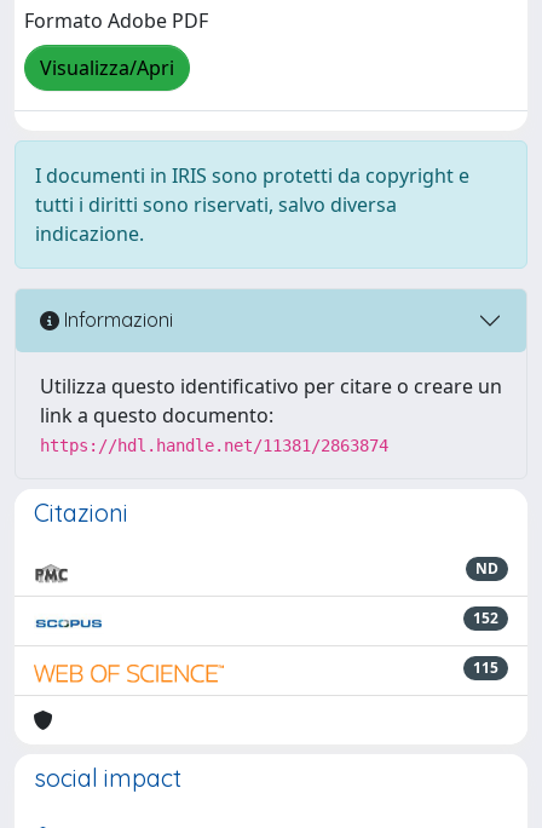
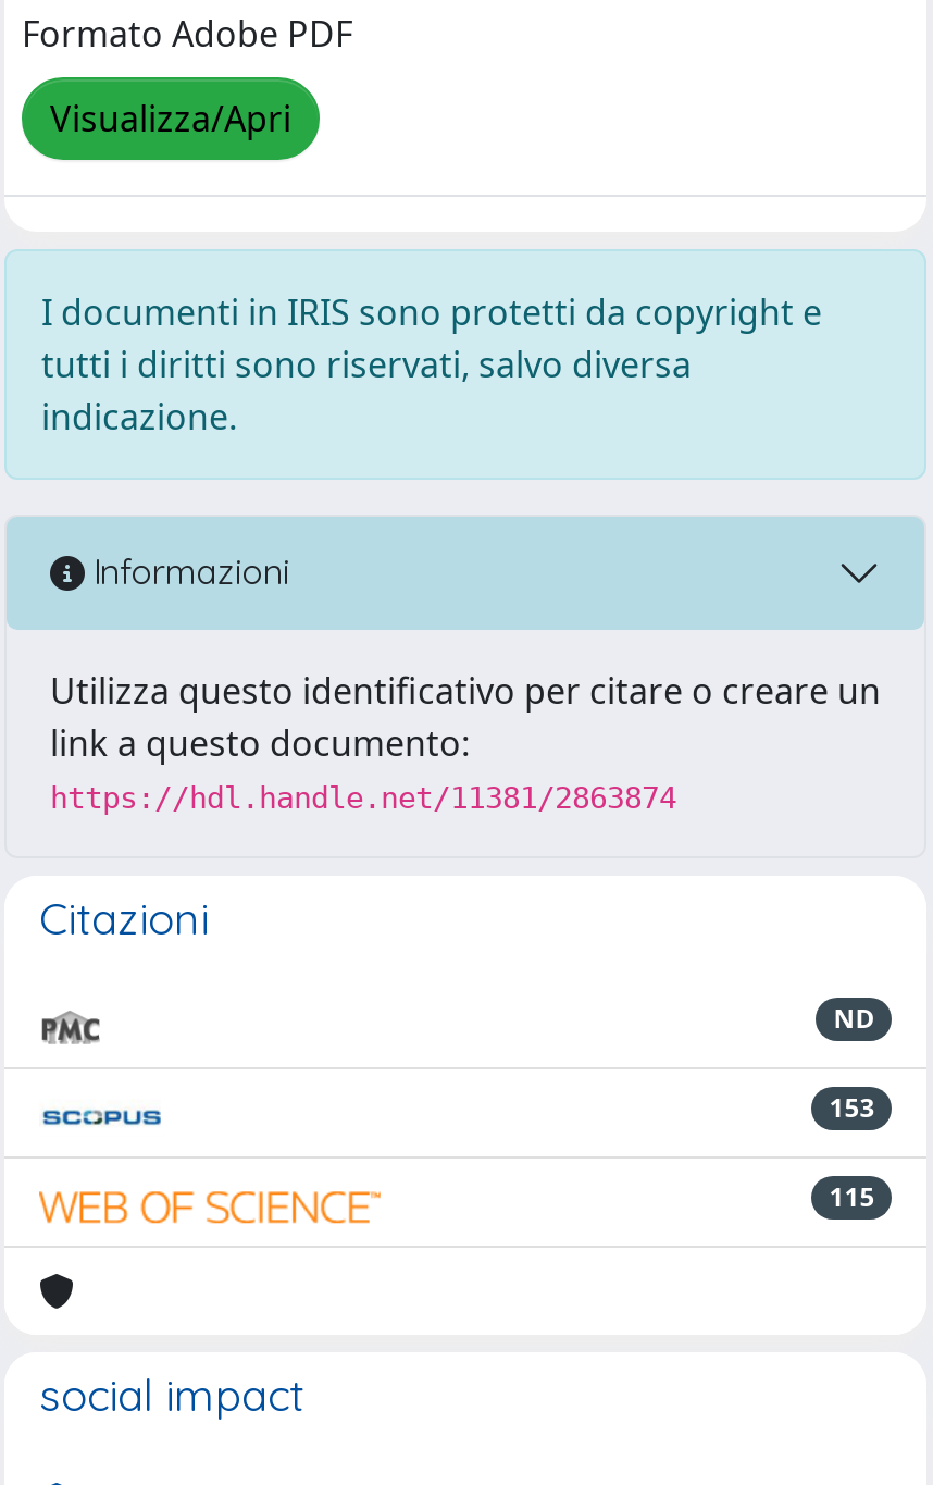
[473,608,499,628] 152 -> [829,1089,875,1126] 153

